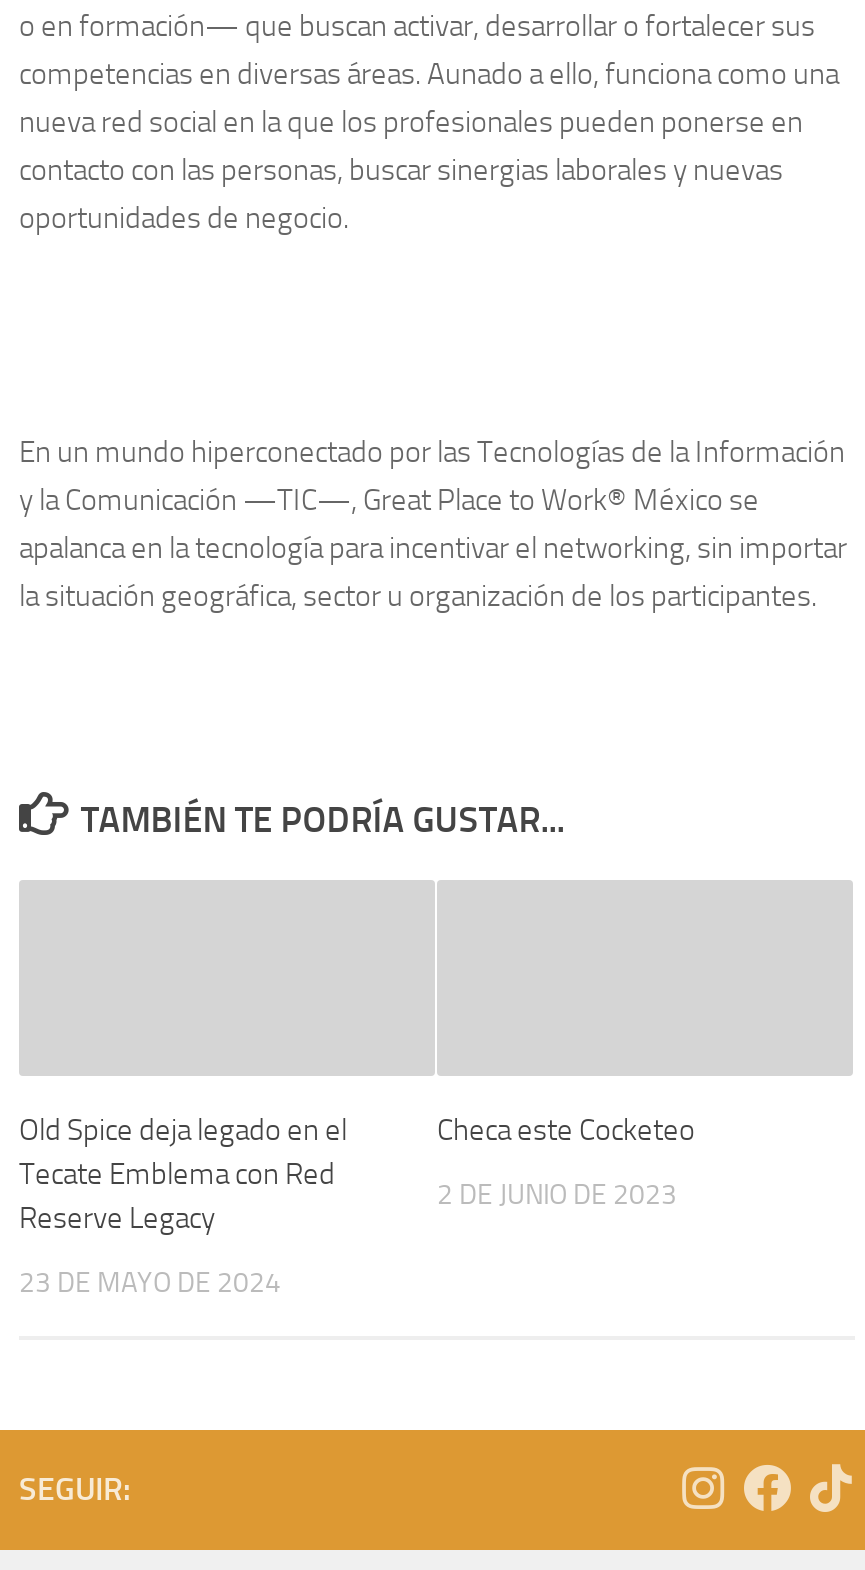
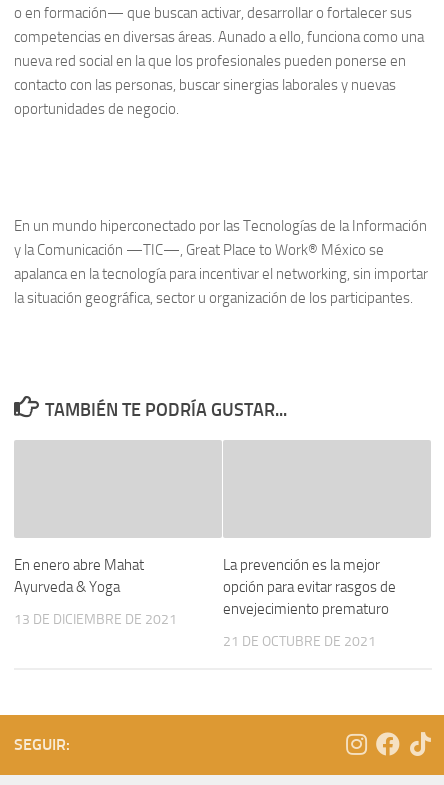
[19,1112,347,1236] Old Spice deja legado en el | Tecate Emblema con Red | Reserve Legacy -> [14,556,144,596] En enero abre Mahat | Ayurveda & Yoga
[437,1112,695,1148] Checa este Cocketeo -> [223,556,396,618] La prevención es la mejor | opción para evitar rasgos de | envejecimiento prematuro
[437,1178,677,1212] 2 DE JUNIO DE 2023 -> [223,633,376,650] 21 DE OCTUBRE DE 2021
[19,1266,281,1300] 23 DE MAYO DE 2024 -> [14,611,177,628] 13 DE DICIEMBRE DE 2021

